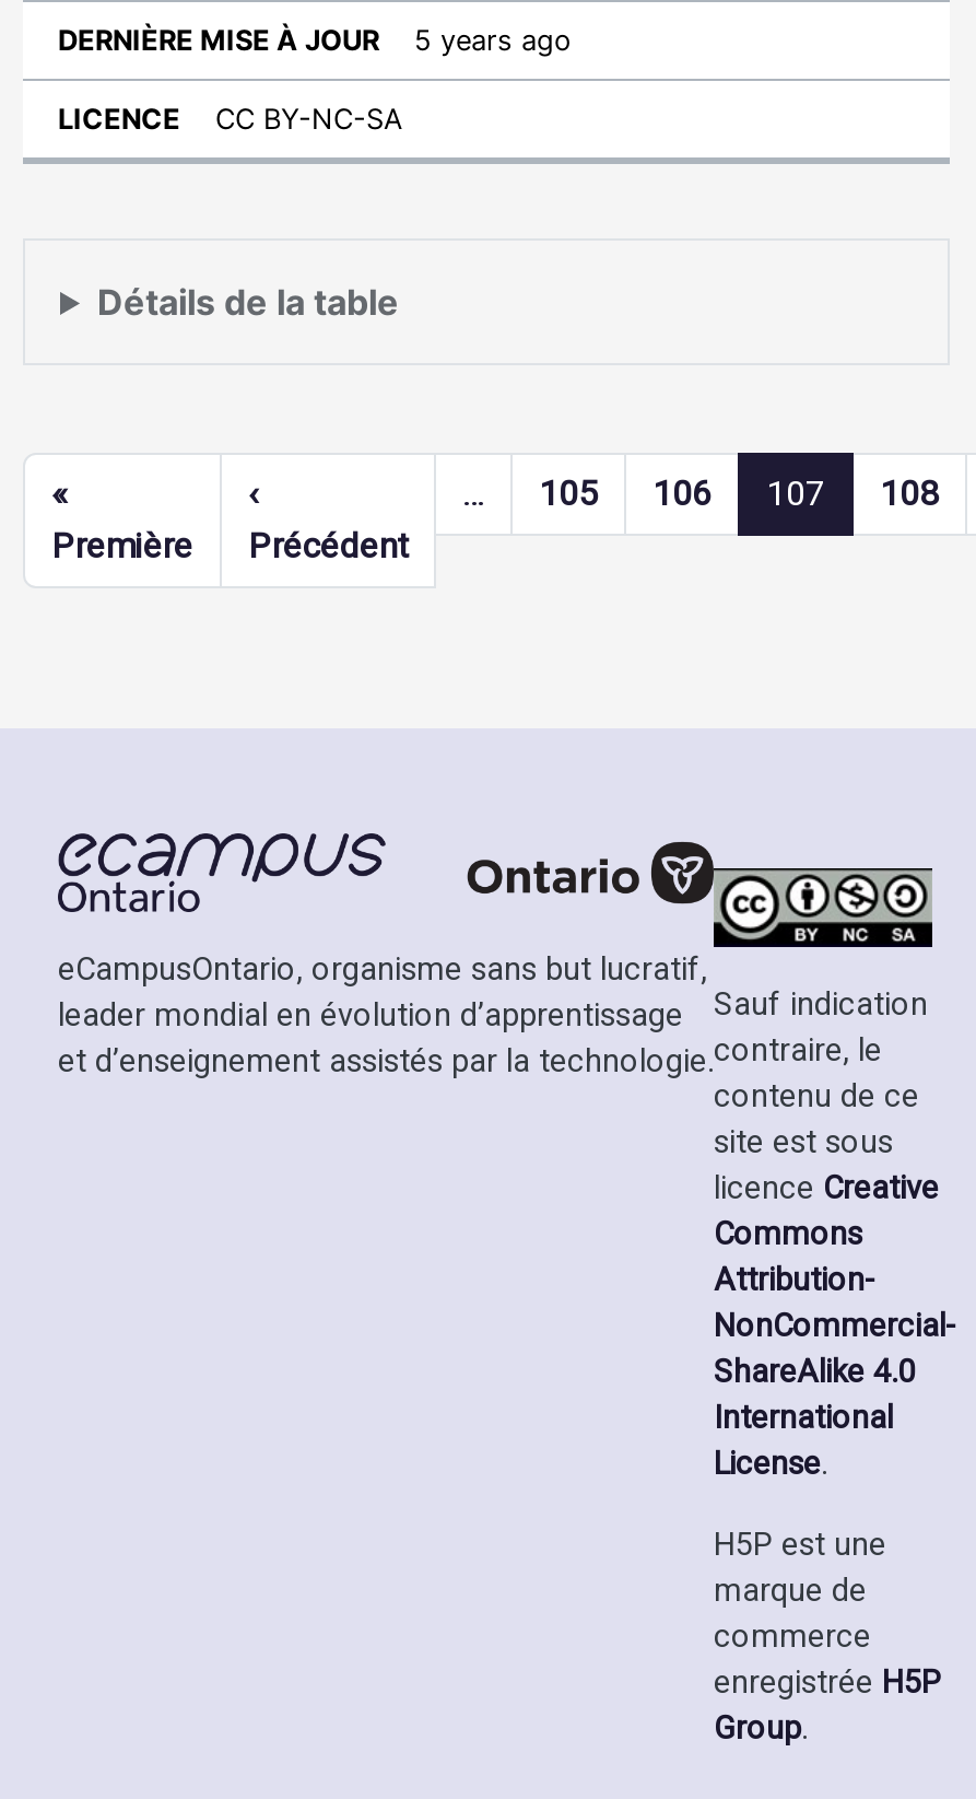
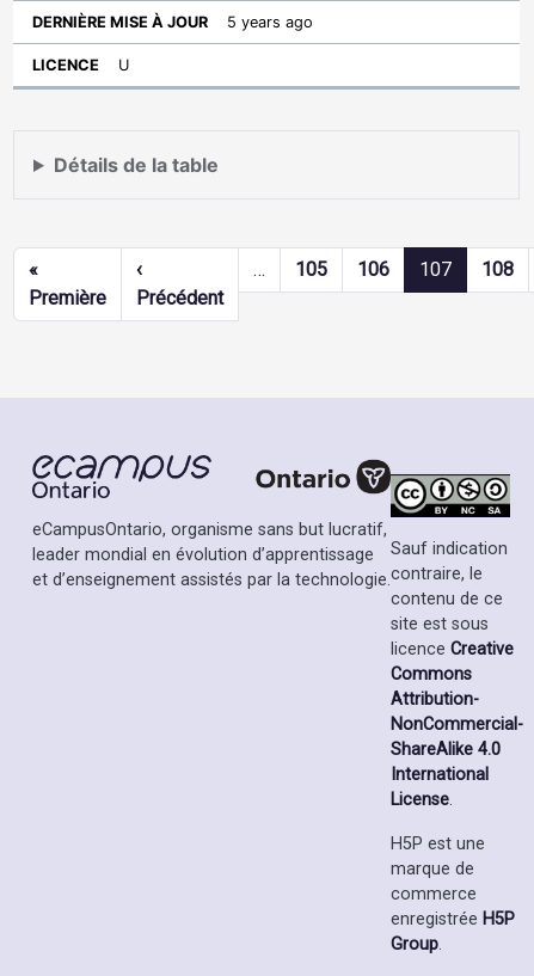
[215,103,403,136] CC BY-NC-SA -> [118,56,129,74] U

